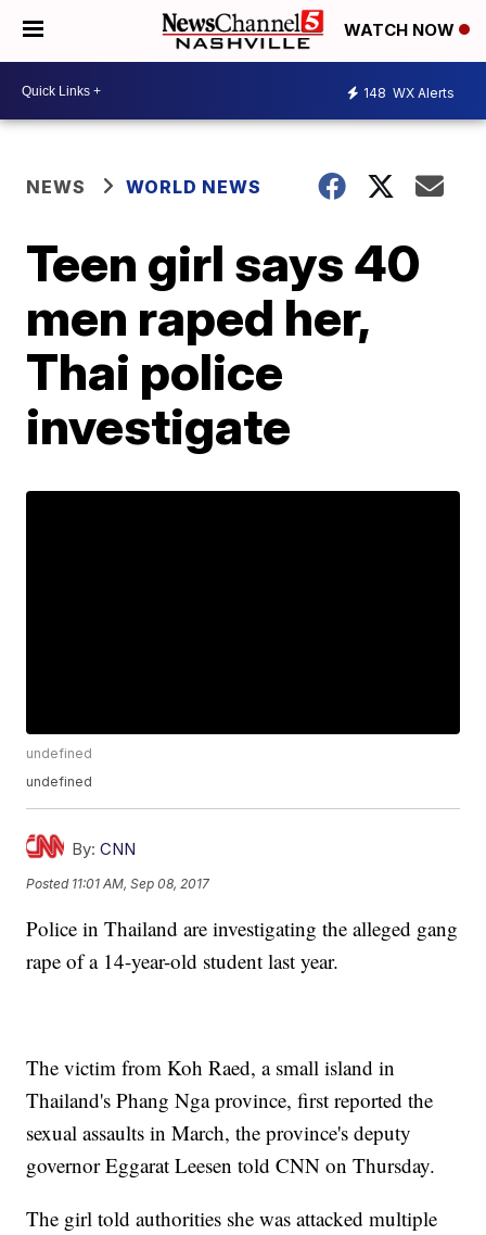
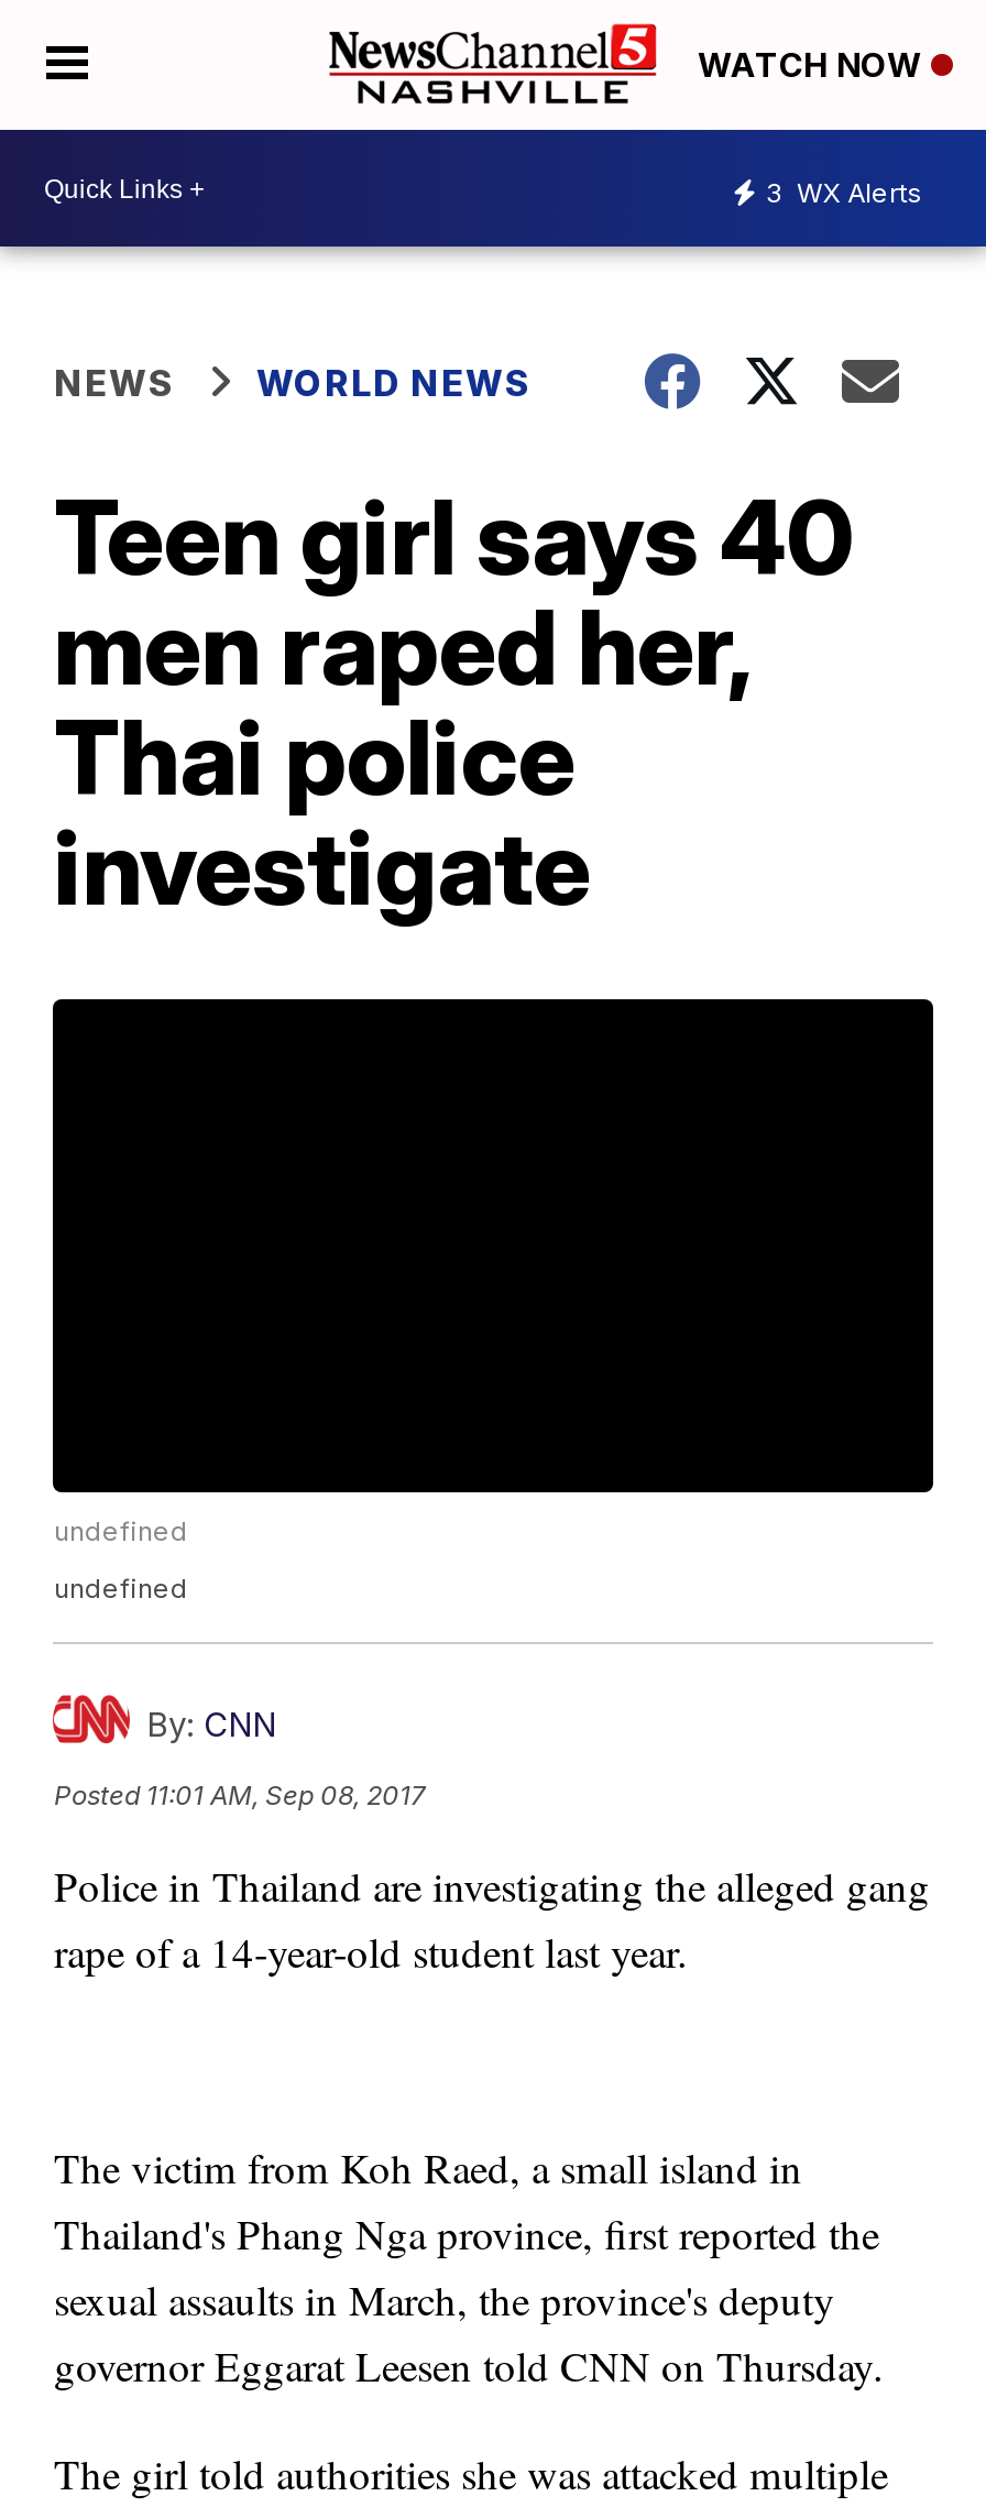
[363,84,455,100] 148 WX Alerts -> [766,175,922,208] 3 WX Alerts

